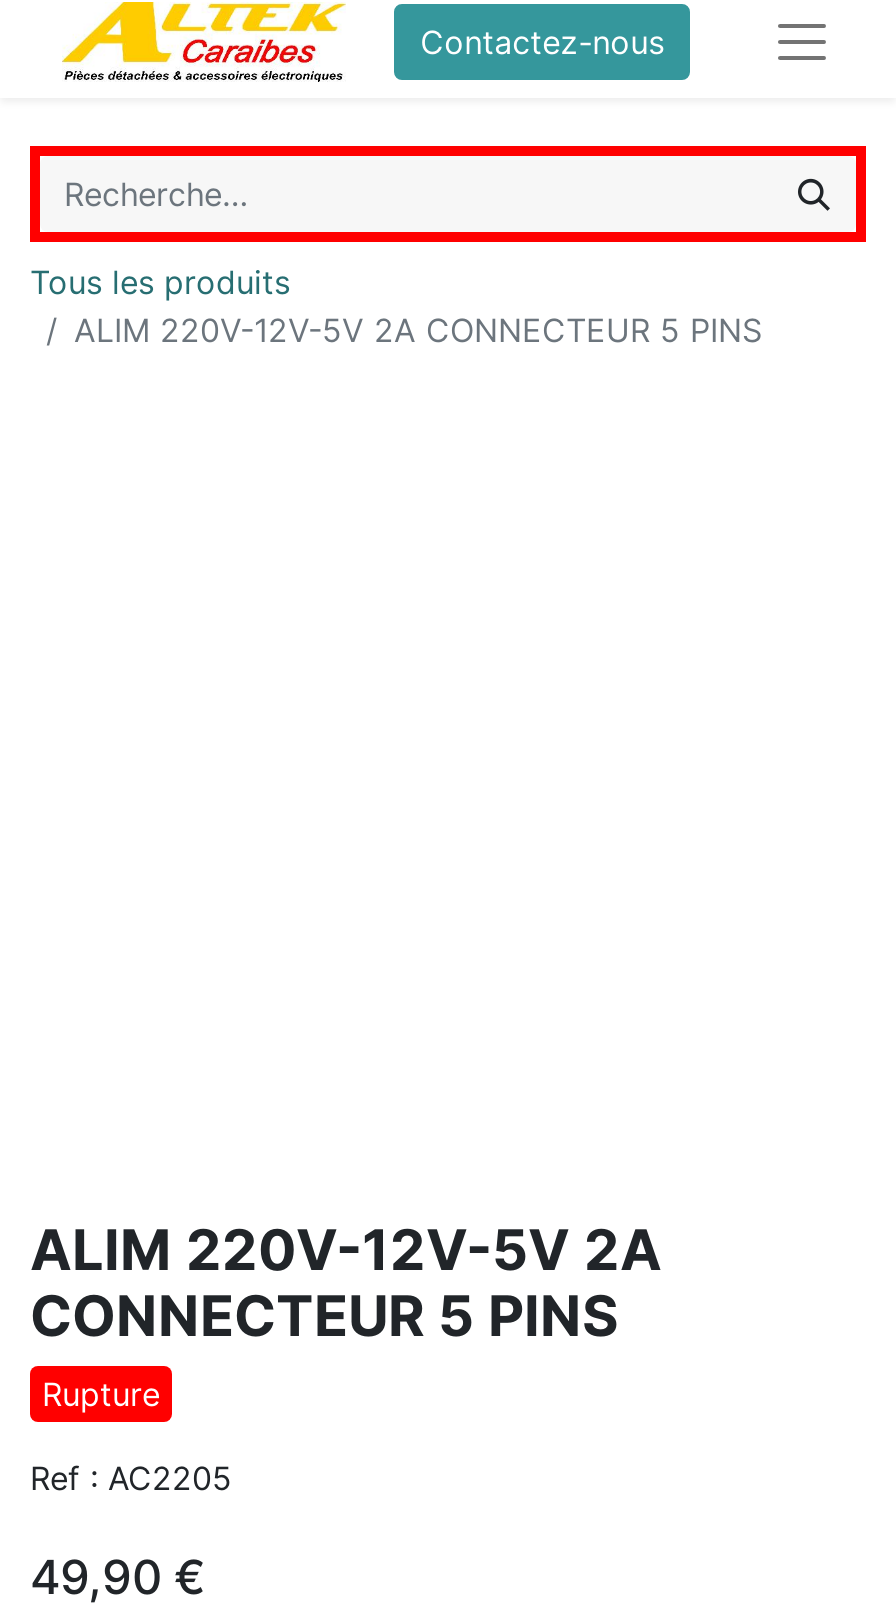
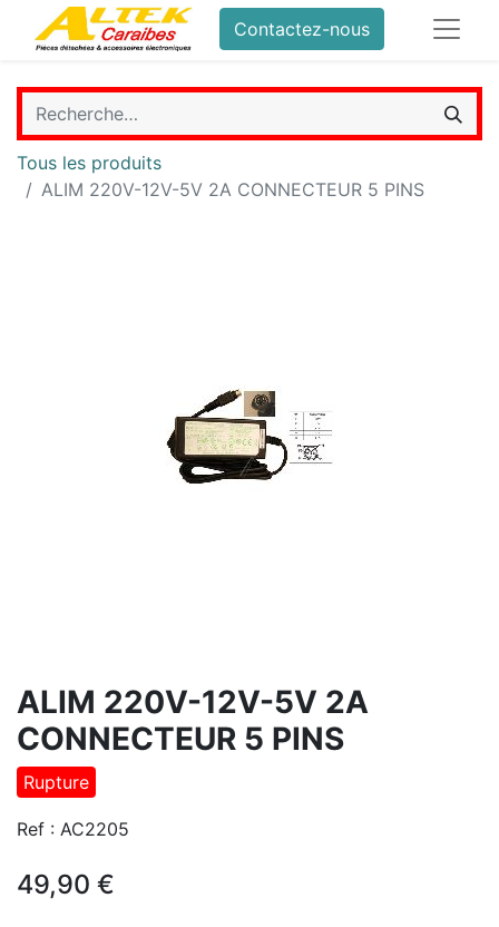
none -> [166,389,332,485] [image]

